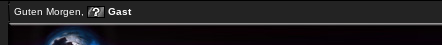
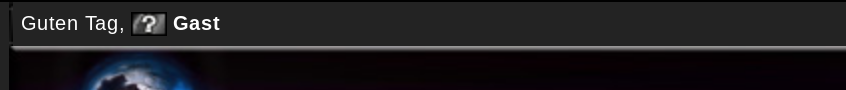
[14,6,87,17] Guten Morgen, -> [21,12,131,34] Guten Tag,

